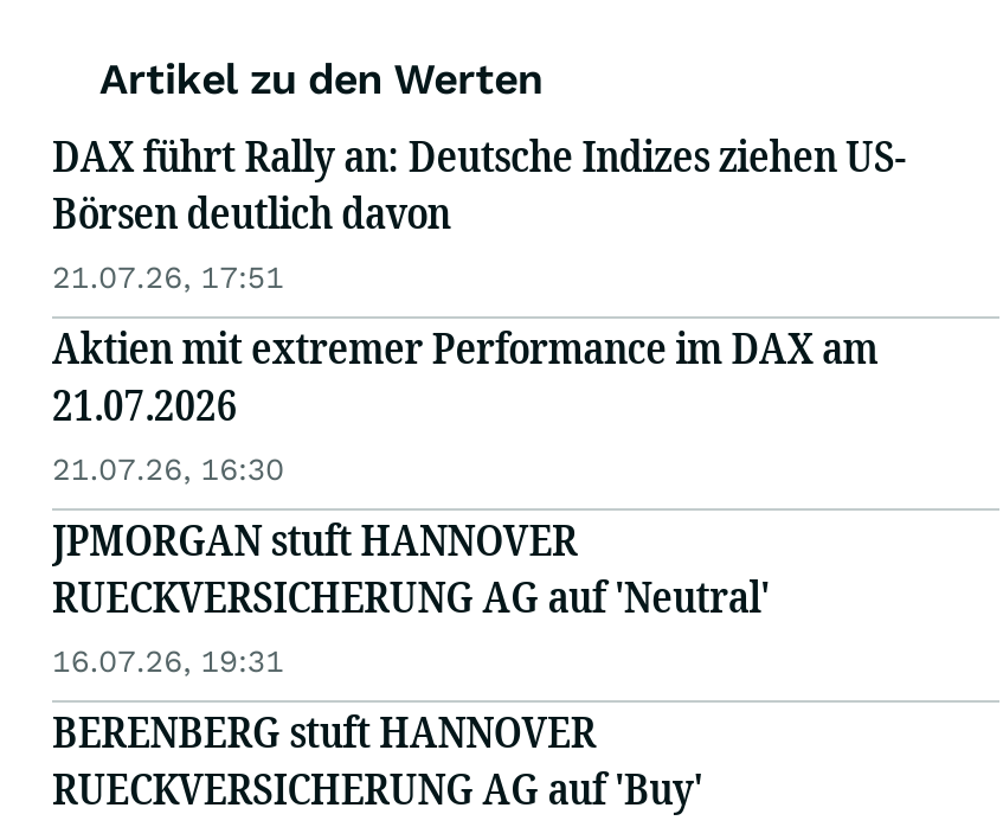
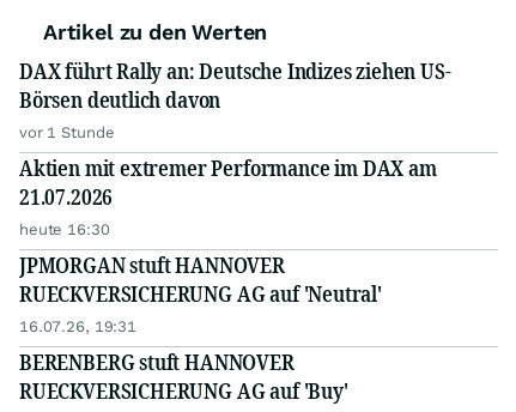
[52,259,284,295] 21.07.26, 17:51 -> [19,123,114,141] vor 1 Stunde
[52,451,284,487] 21.07.26, 16:30 -> [19,220,110,238] heute 16:30

